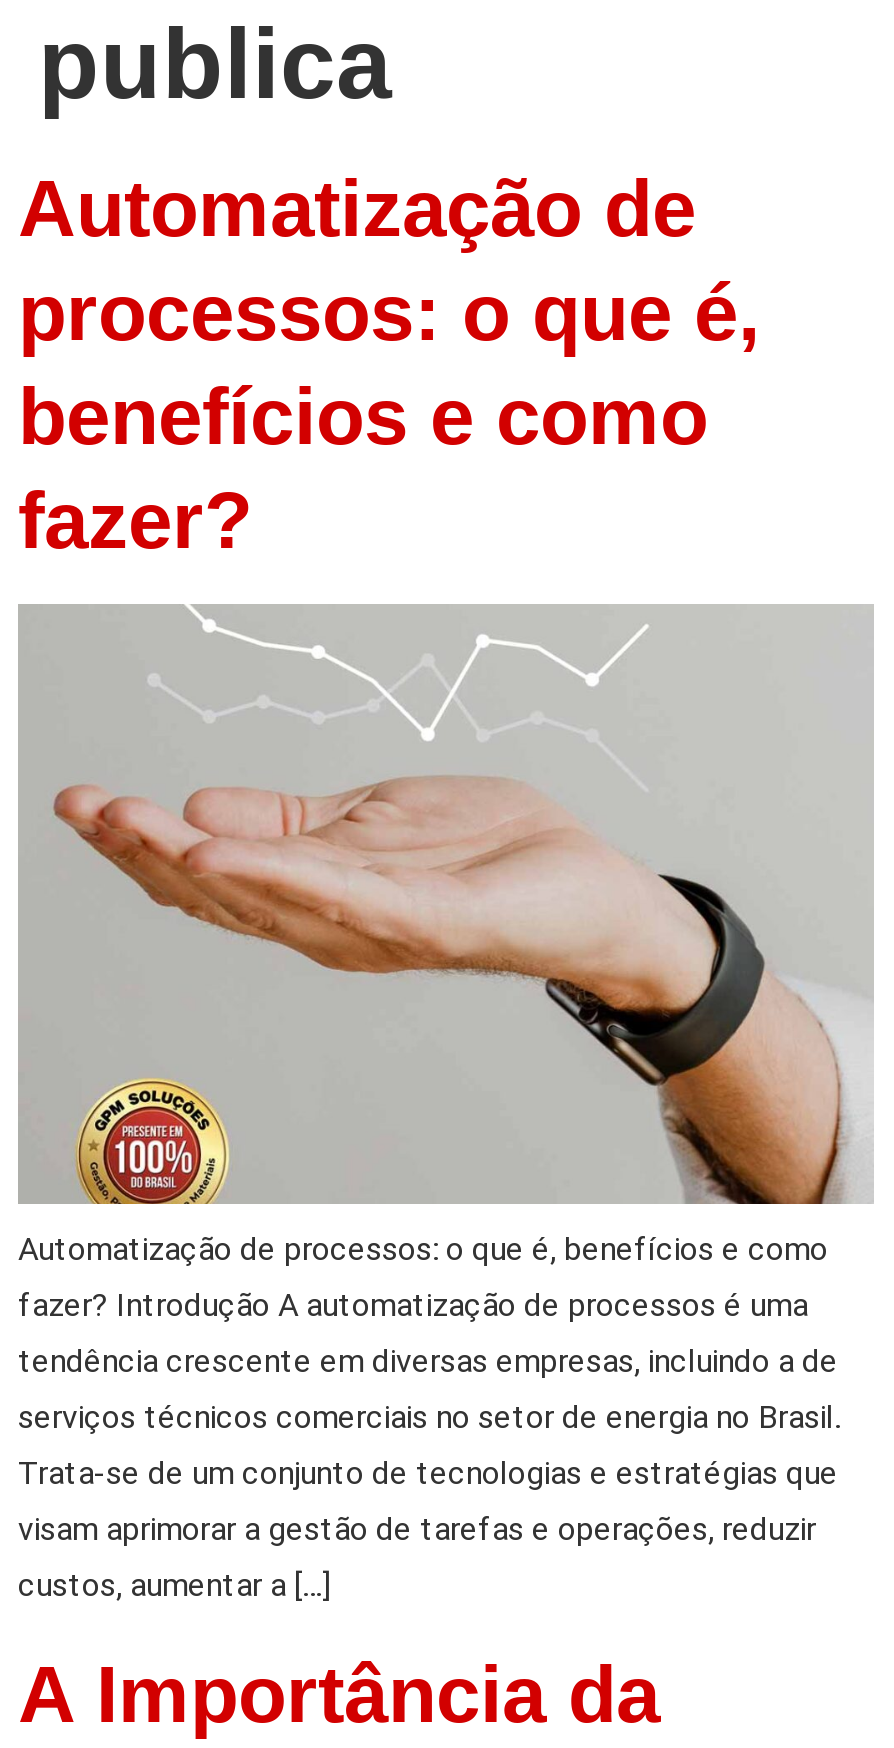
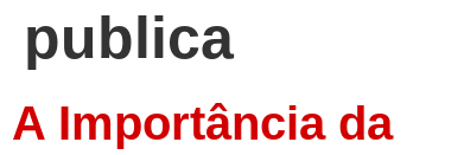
[18,163,760,563] Automatização de | processos: o que é, | benefícios e como | fazer? -> none
[18,604,874,1603] [image] | Automatização de processos: o que é, benefícios e como | fazer? Introdução A automatização de processos é uma | tendência crescente em diversas empresas, incluindo a de | serviços técnicos comerciais no setor de energia no Brasil. | Trata-se de um conjunto de tecnologias e estratégias que | visam aprimorar a gestão de tarefas e operações, reduzir | custos, aumentar a […] -> none

